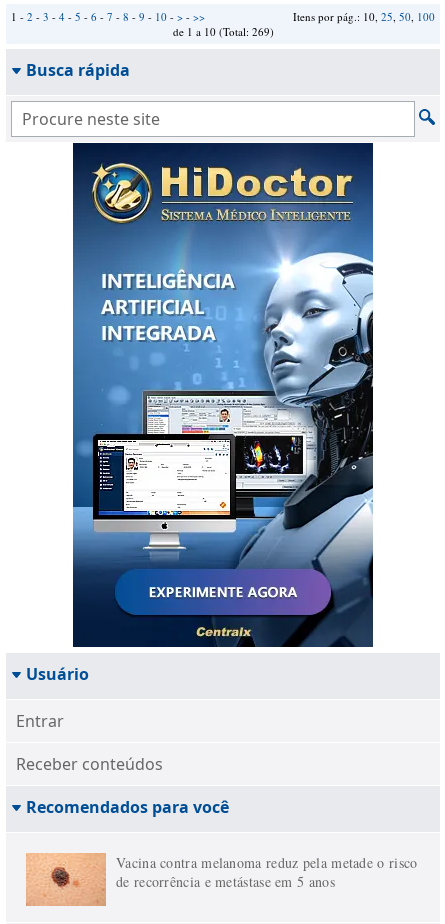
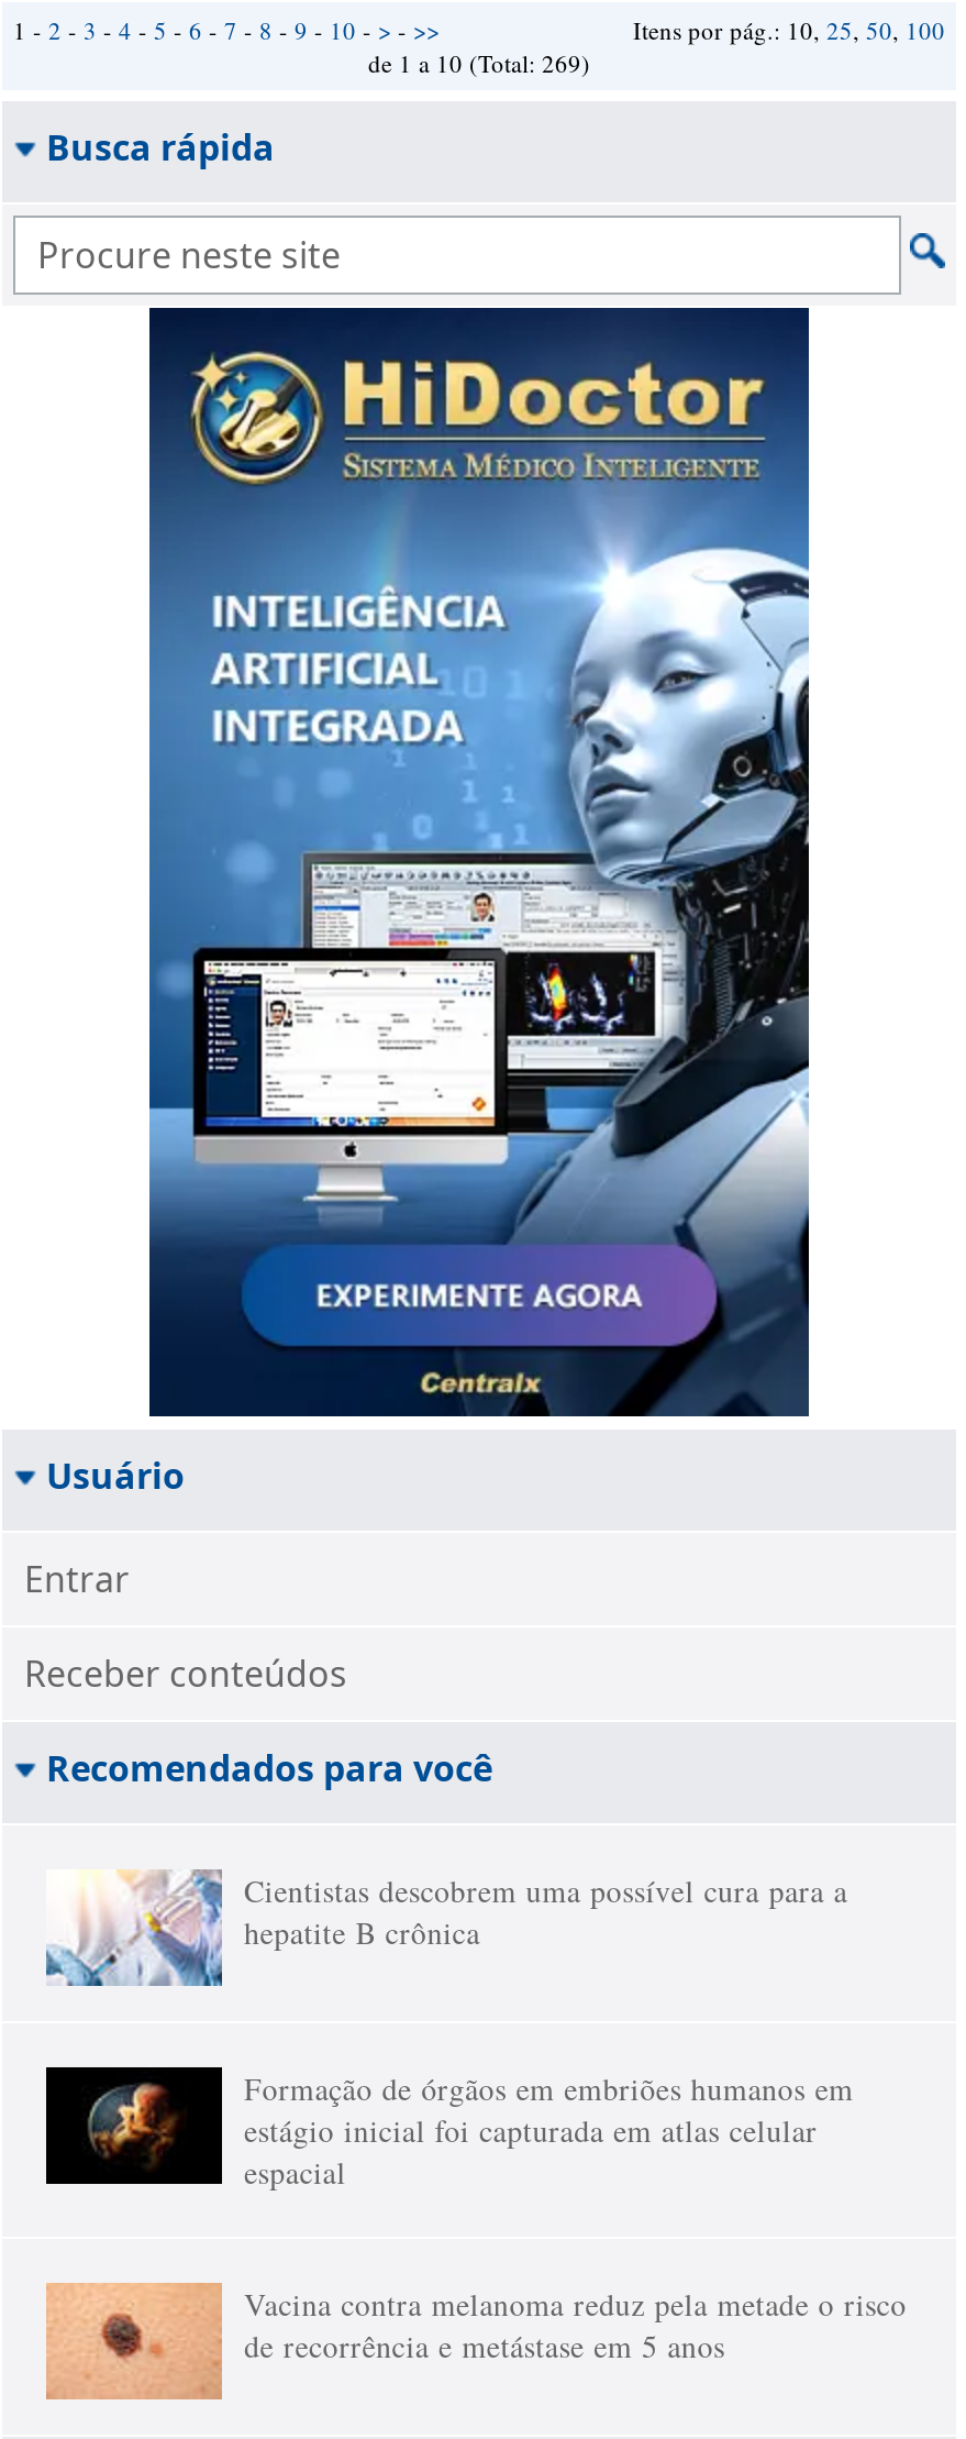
none -> [44,1869,847,1988] [image] | Cientistas descobrem uma possível cura para a | hepatite B crônica
none -> [44,2065,853,2193] [image] | Formação de órgãos em embriões humanos em | estágio inicial foi capturada em atlas celular | espacial

